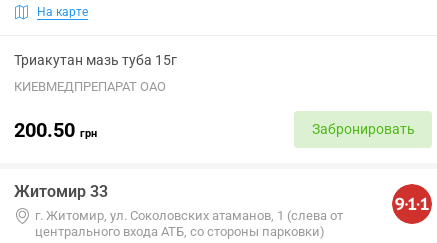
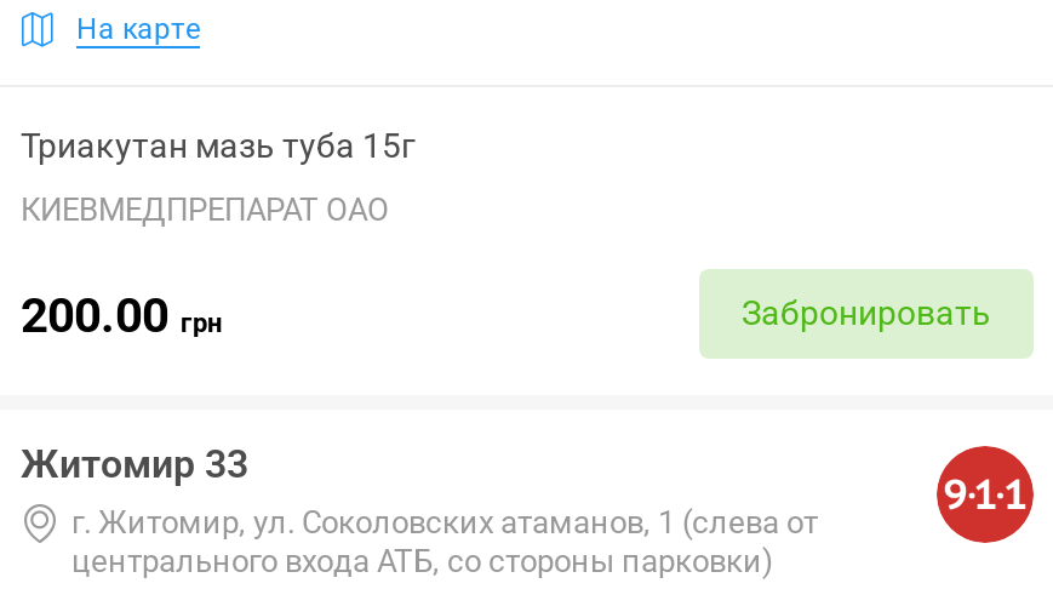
[14,117,97,141] 200.50 грн -> [21,285,222,343] 200.00 грн

